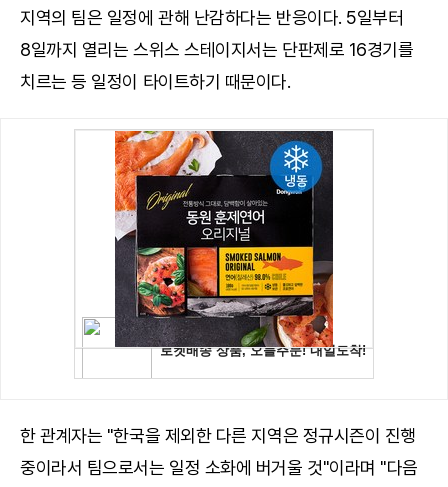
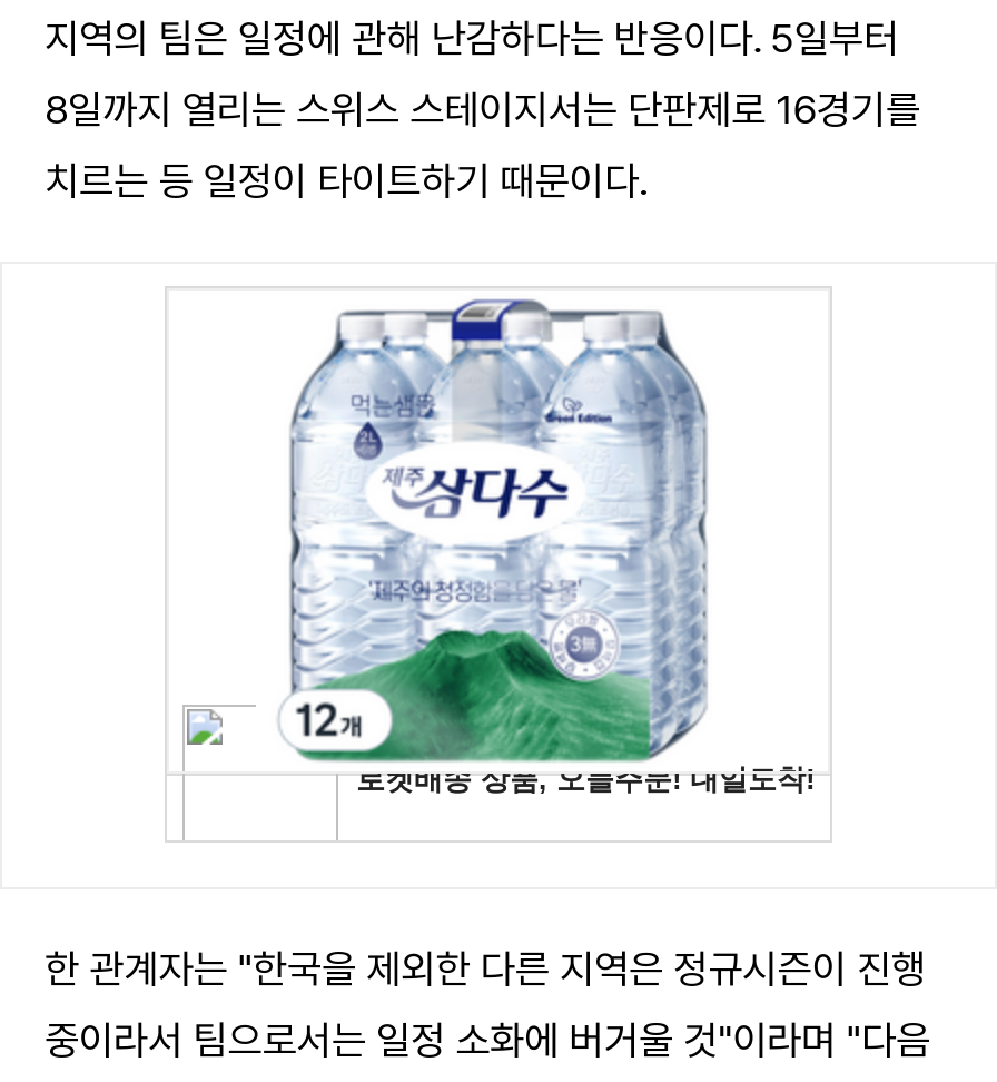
[114,130,334,348] [image] -> [256,291,741,774] [image]

